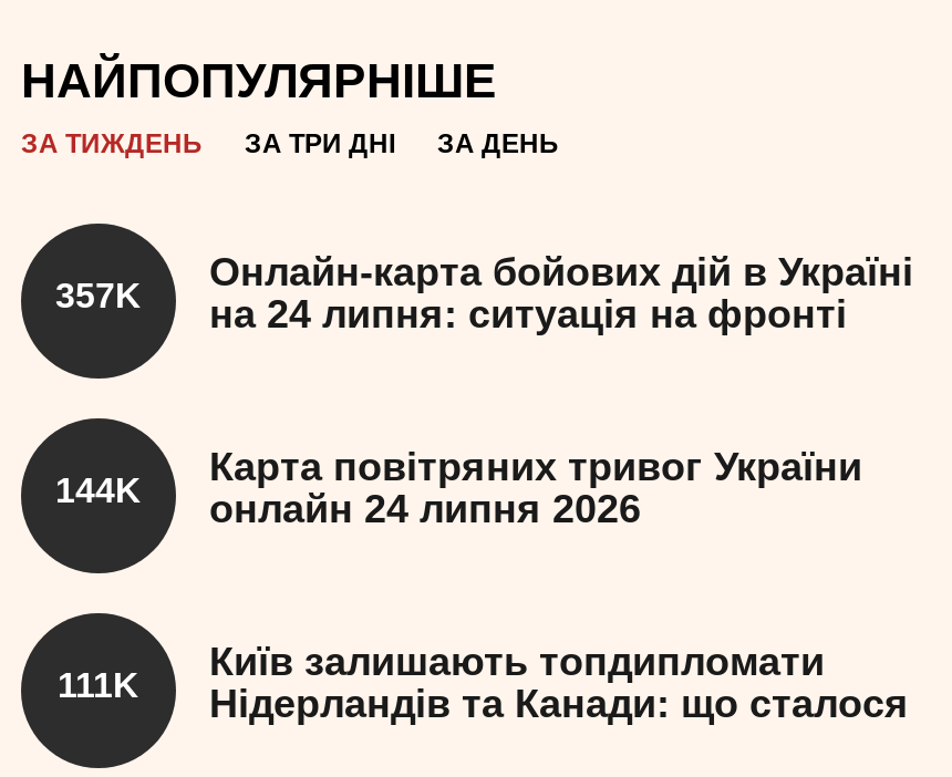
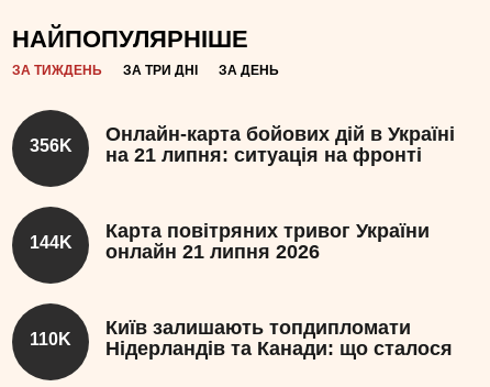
[55,277,142,314] 357K -> [29,136,72,155] 356K
[209,291,847,335] на 24 липня: ситуація на фронті -> [105,143,422,165] на 21 липня: ситуація на фронті
[55,472,641,530] 144K онлайн 24 липня 2026 -> [29,233,320,262] 144K онлайн 21 липня 2026
[58,666,909,725] 111K Нідерландів та Канади: що сталося -> [30,330,453,359] 110K Нідерландів та Канади: що сталося

